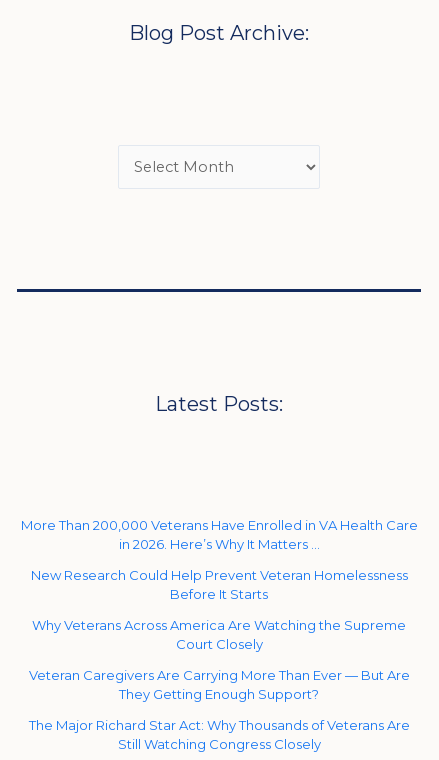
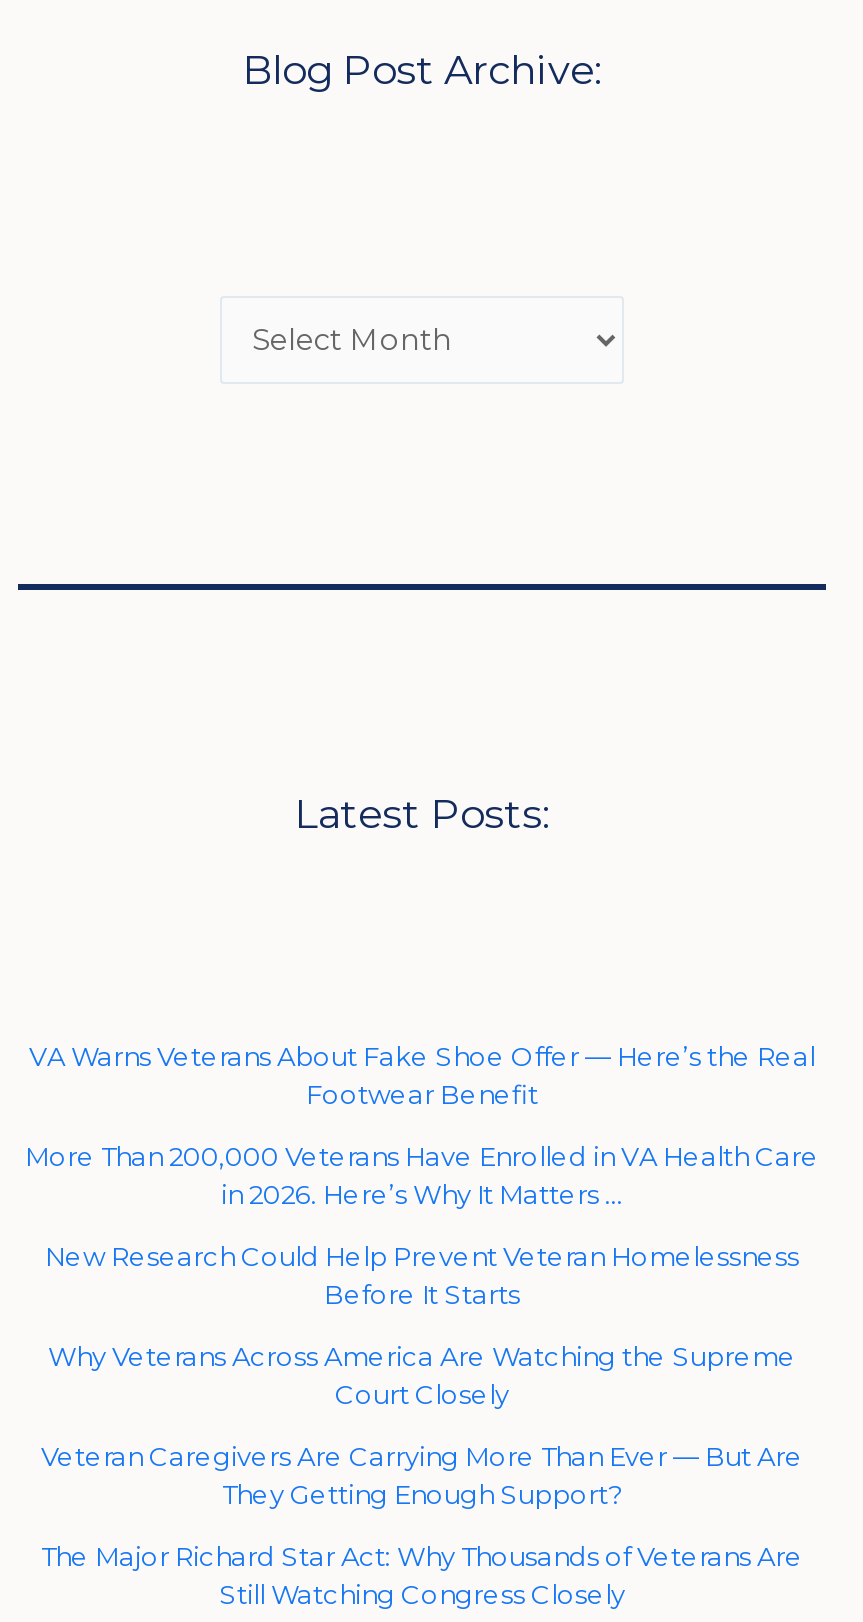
none -> [29,1041,815,1111] VA Warns Veterans About Fake Shoe Offer — Here’s the Real | Footwear Benefit

